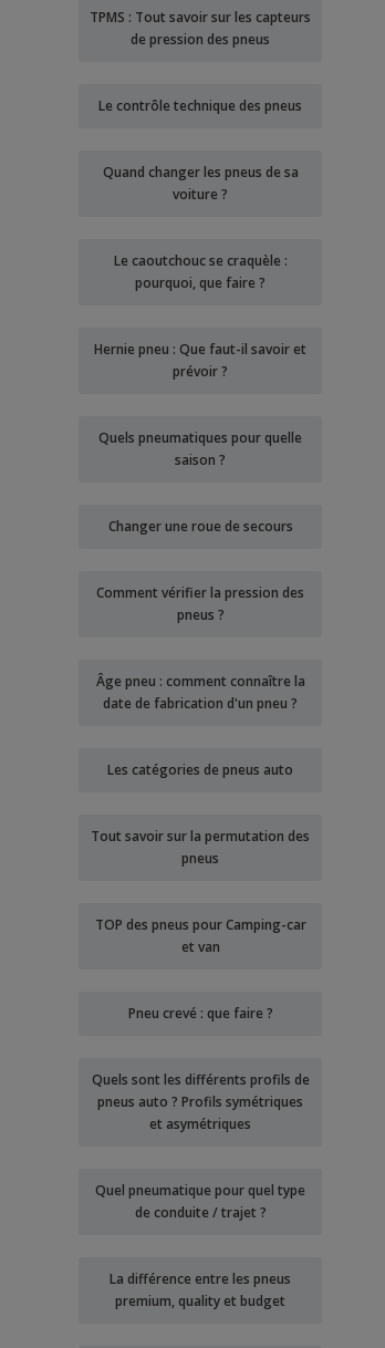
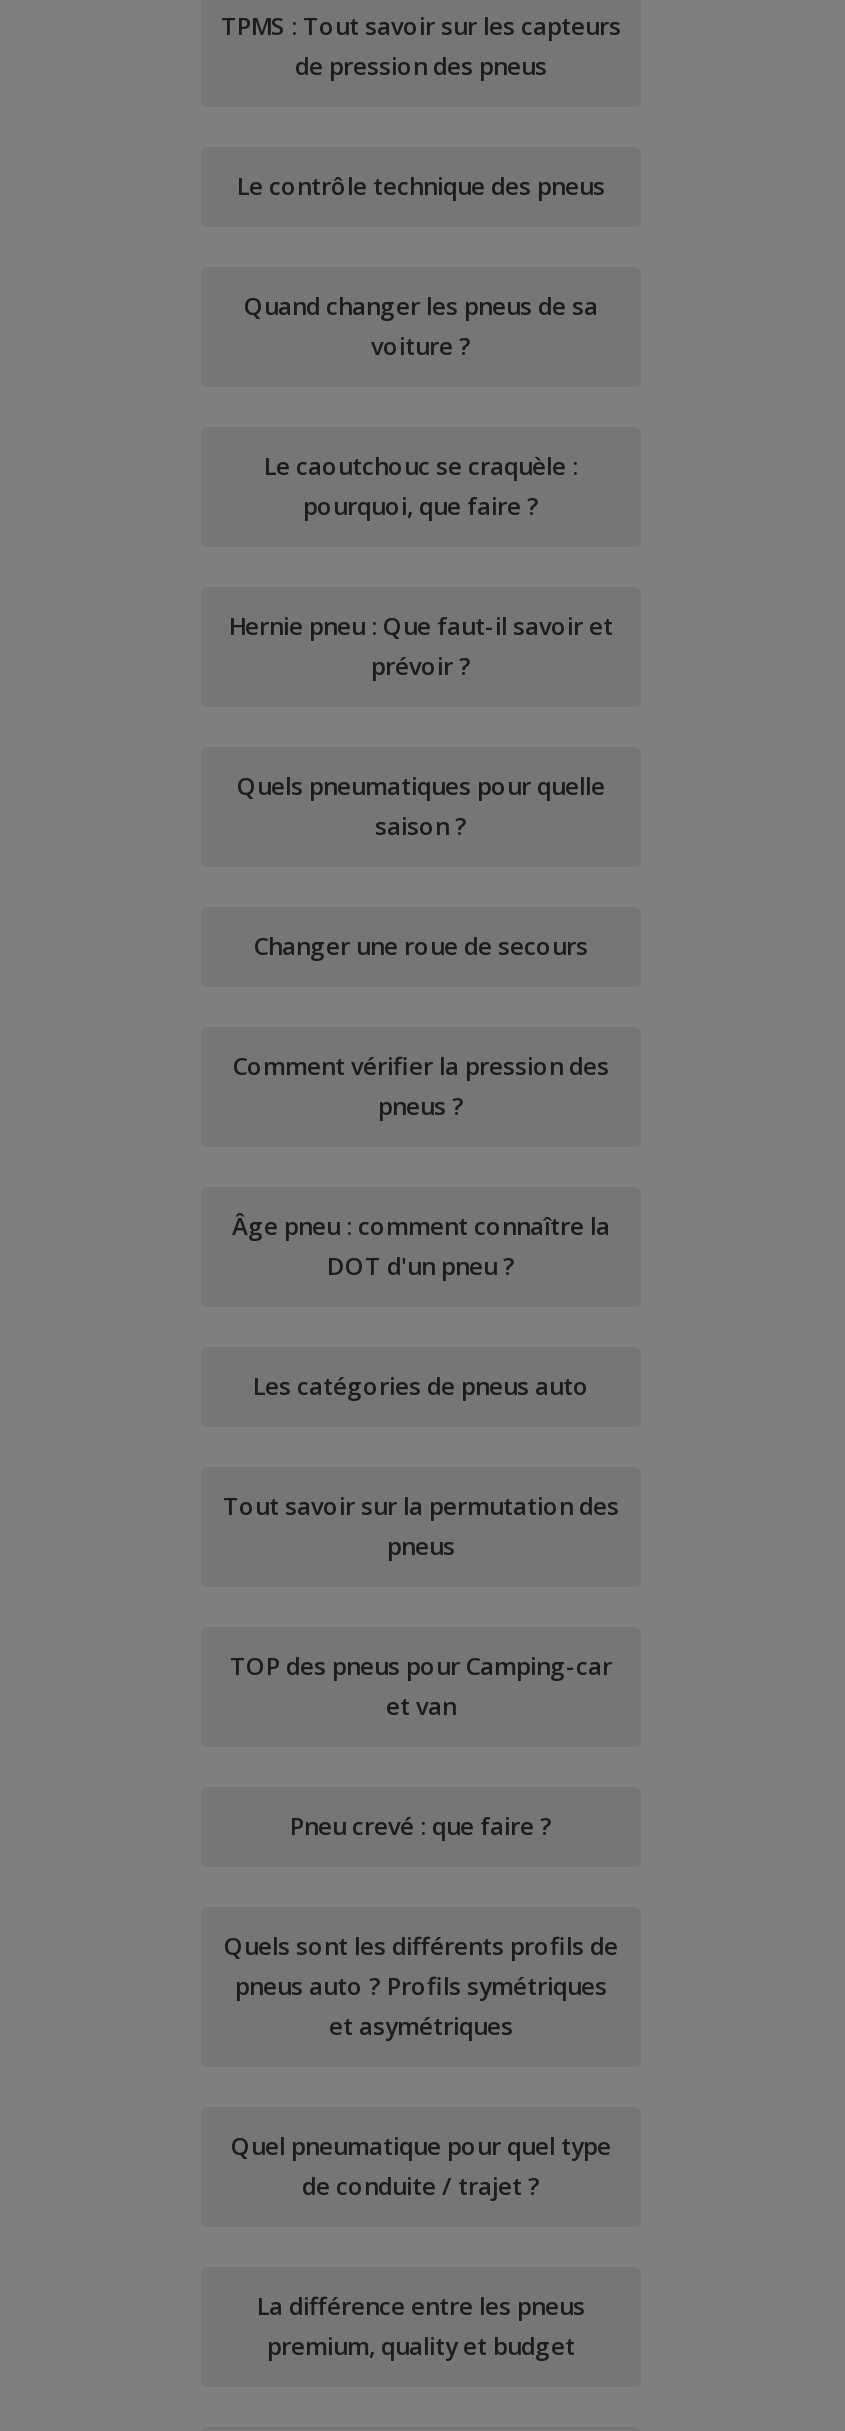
[103,694,298,713] date de fabrication d'un pneu ? -> [327,1249,515,1283] DOT d'un pneu ?

